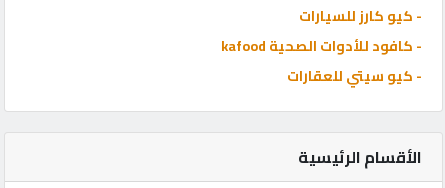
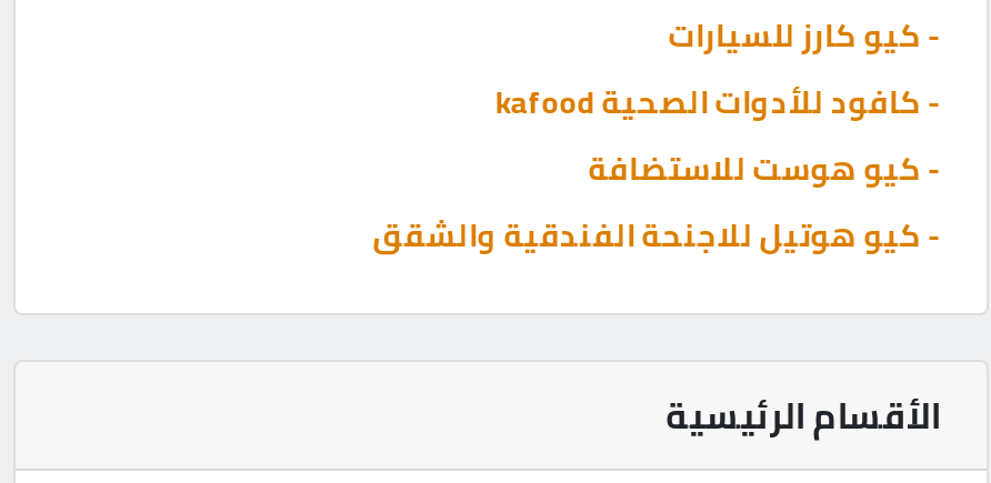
[287,63,422,89] - كيو سيتي للعقارات -> [373,140,942,264] - كيو هوست للاستضافة | - كيو هوتيل للاجنحة الفندقية والشقق

